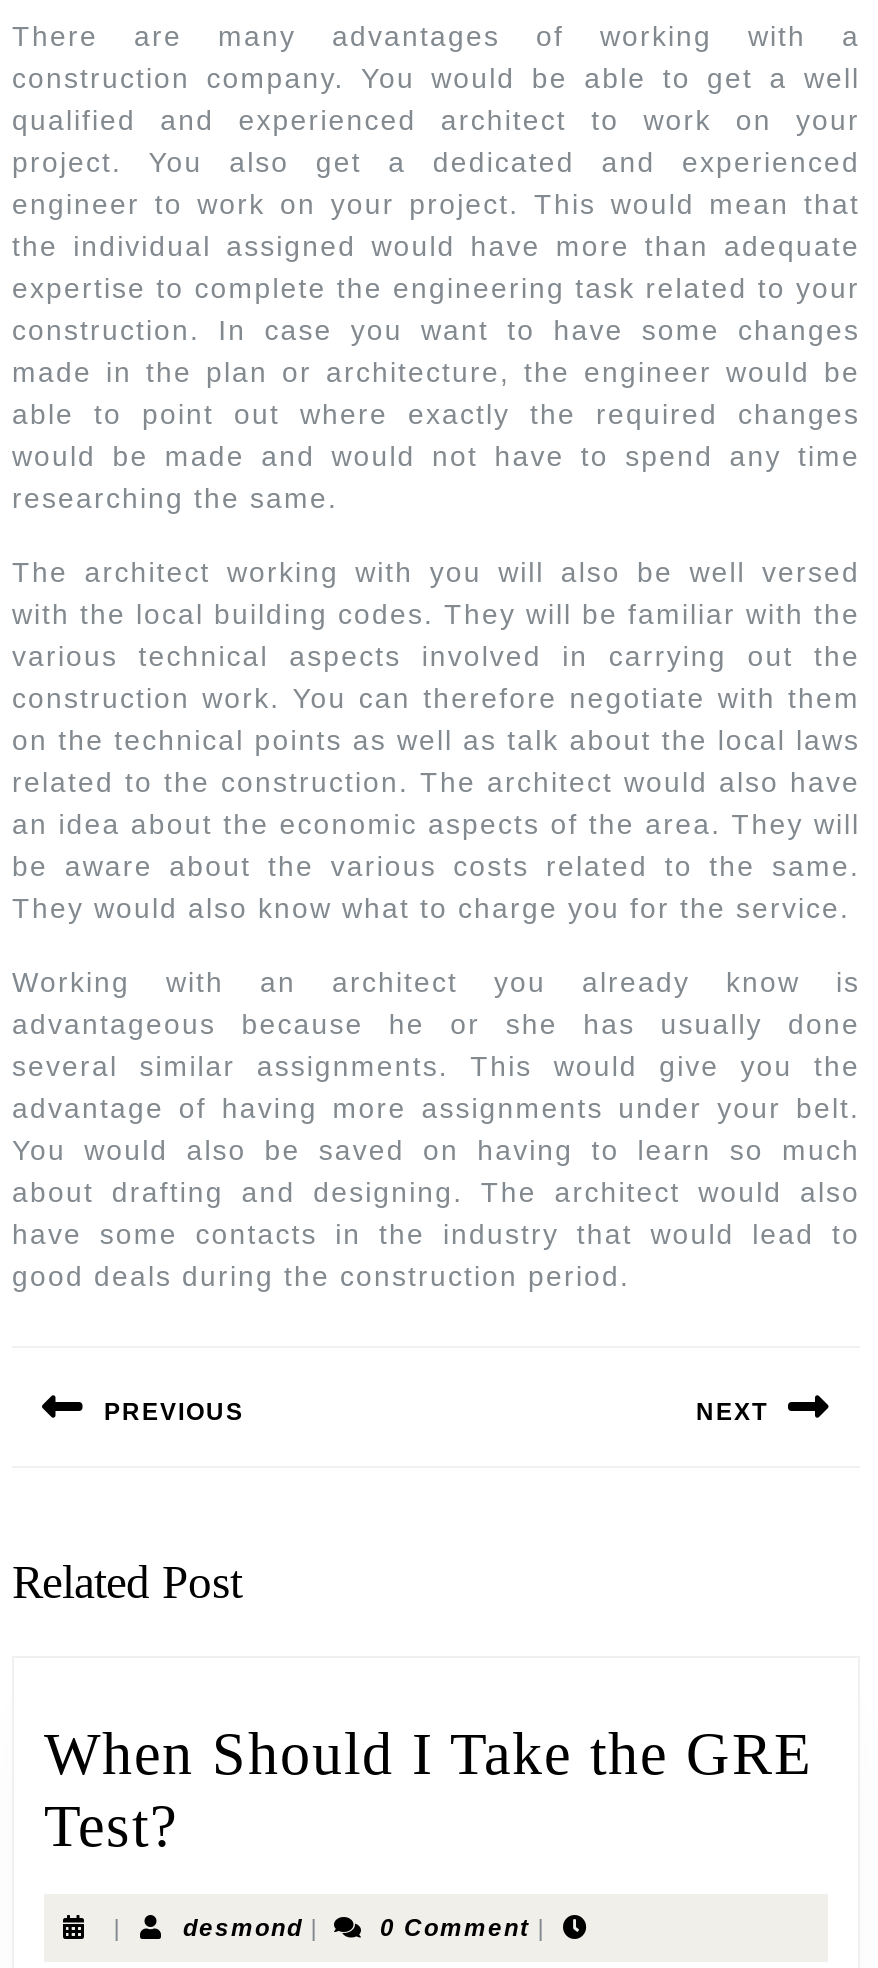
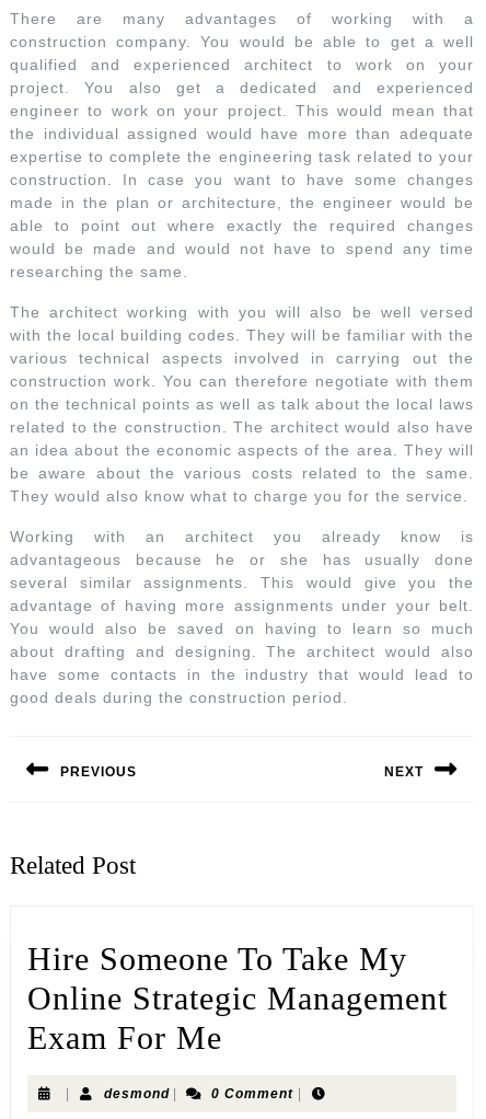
[44,1720,812,1858] When Should I Take the GRE | Test? -> [27,940,448,1055] Hire Someone To Take My | Online Strategic Management | Exam For Me

